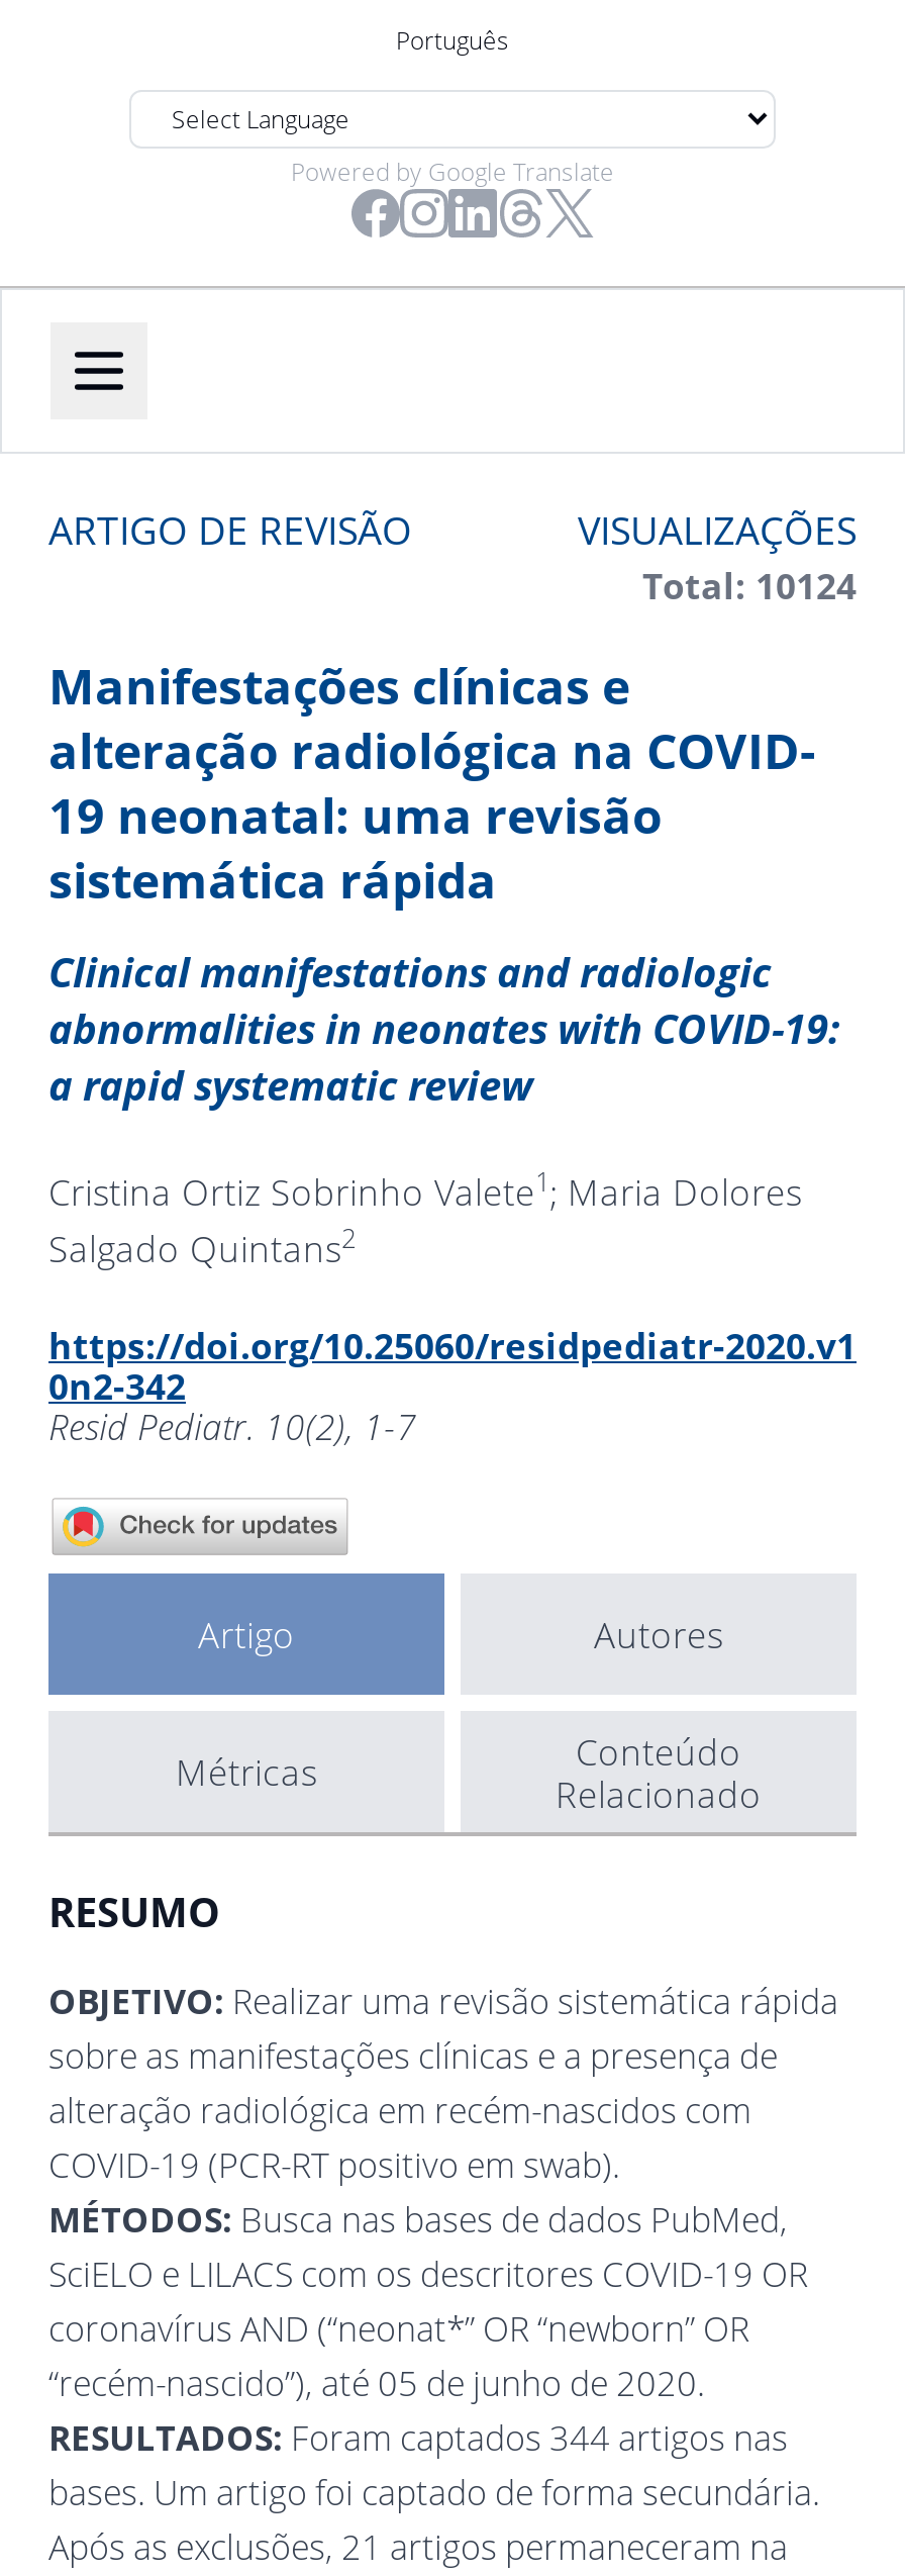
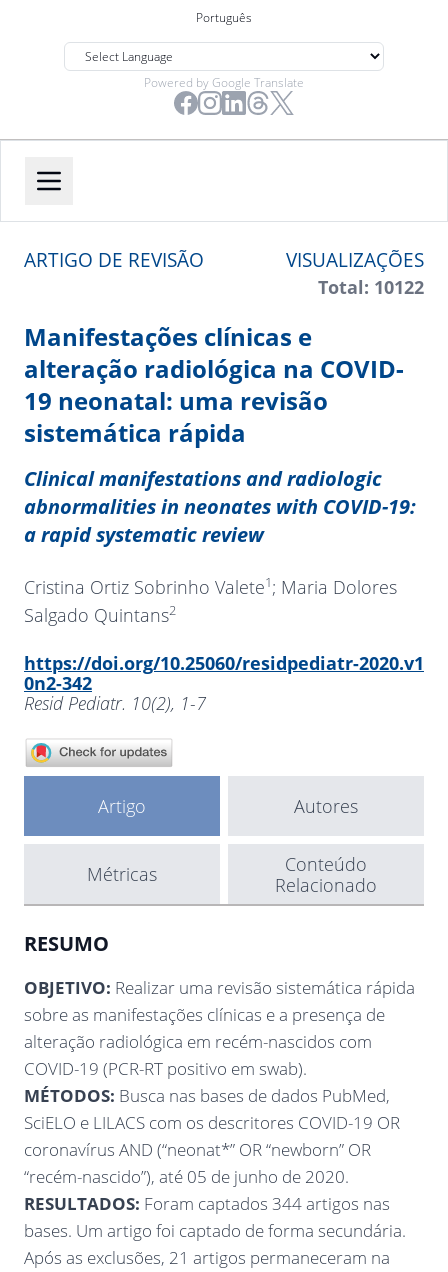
[642,561,857,609] Total: 10124 -> [318,275,424,299] Total: 10122

